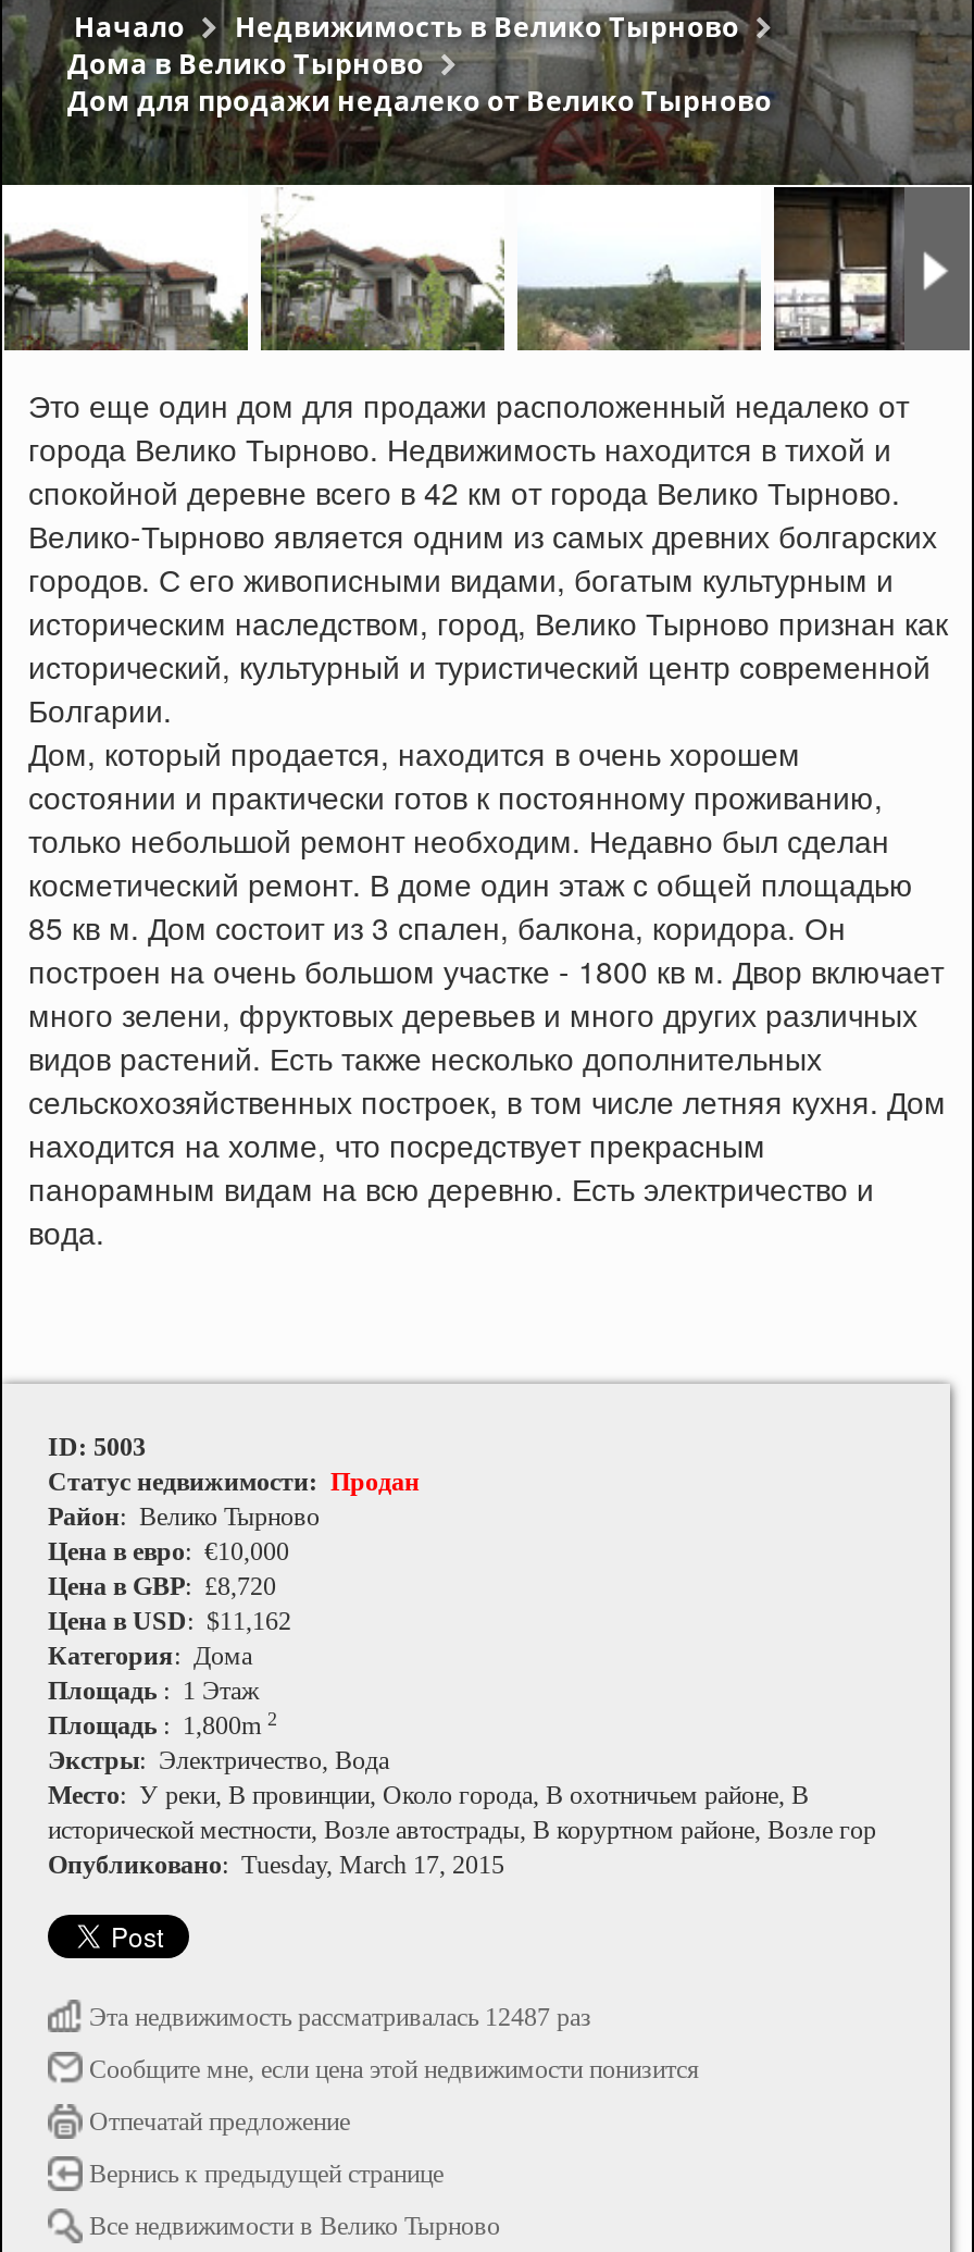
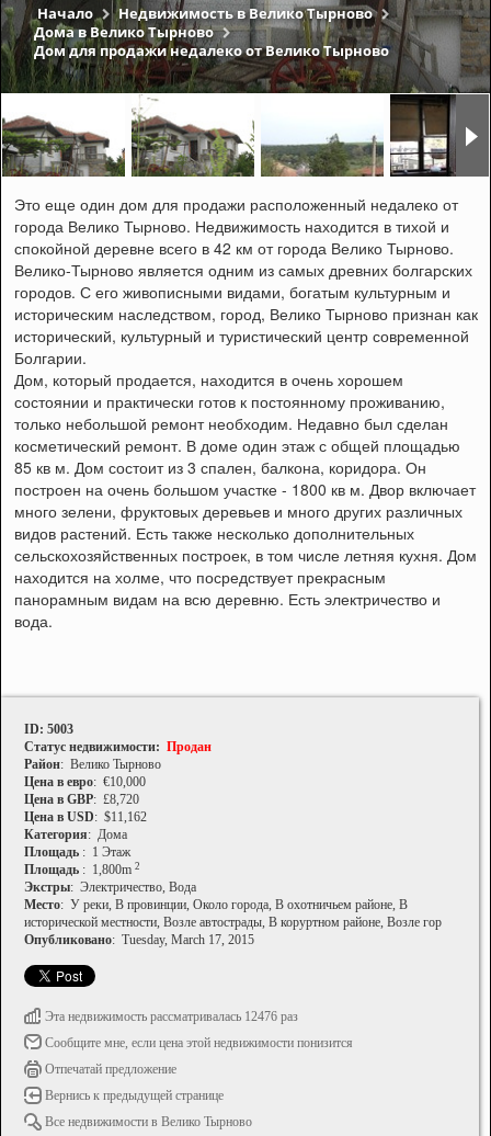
[83,2002,591,2032] Эта недвижимость рассматривалась 12487 раз -> [42,1009,298,1024] Эта недвижимость рассматривалась 12476 раз

